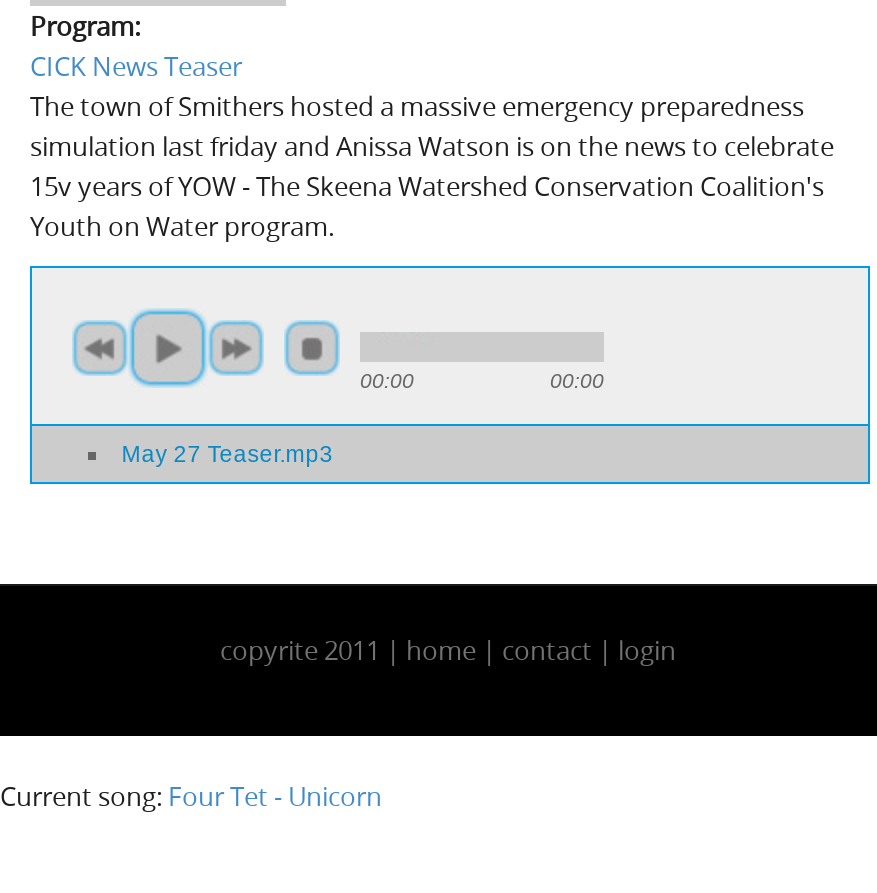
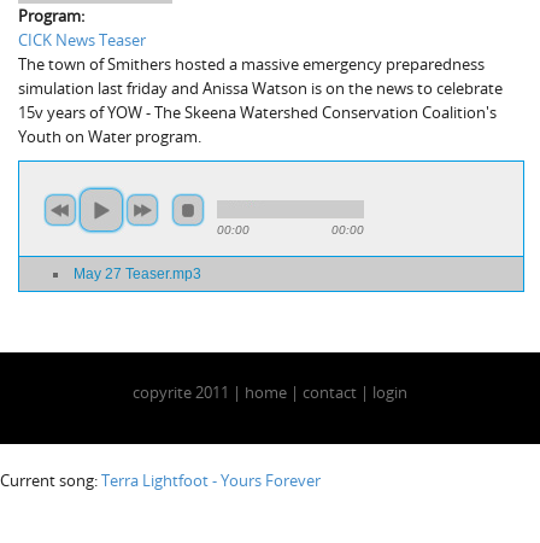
[0,778,382,814] Current song: Four Tet - Unicorn -> [0,469,321,491] Current song: Terra Lightfoot - Yours Forever

